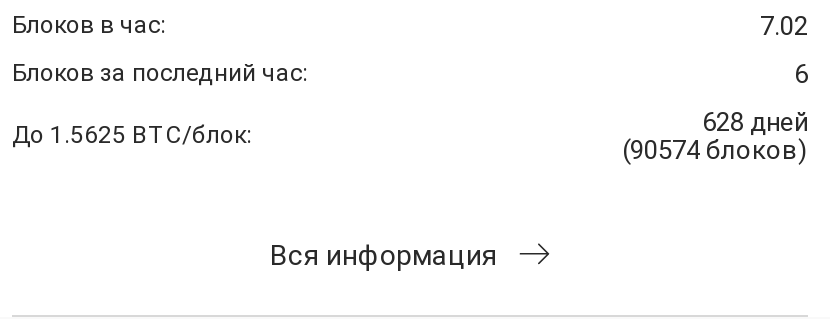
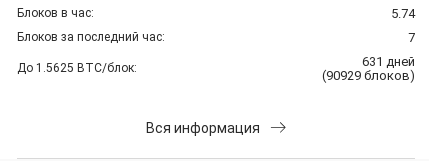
[760,10,808,40] 7.02 -> [391,5,415,20] 5.74
[794,58,808,88] 6 -> [408,29,415,44] 7
[702,106,808,136] 628 дней -> [362,53,415,68] 631 дней
[622,134,808,164] (90574 блоков) -> [322,67,415,82] (90929 блоков)

